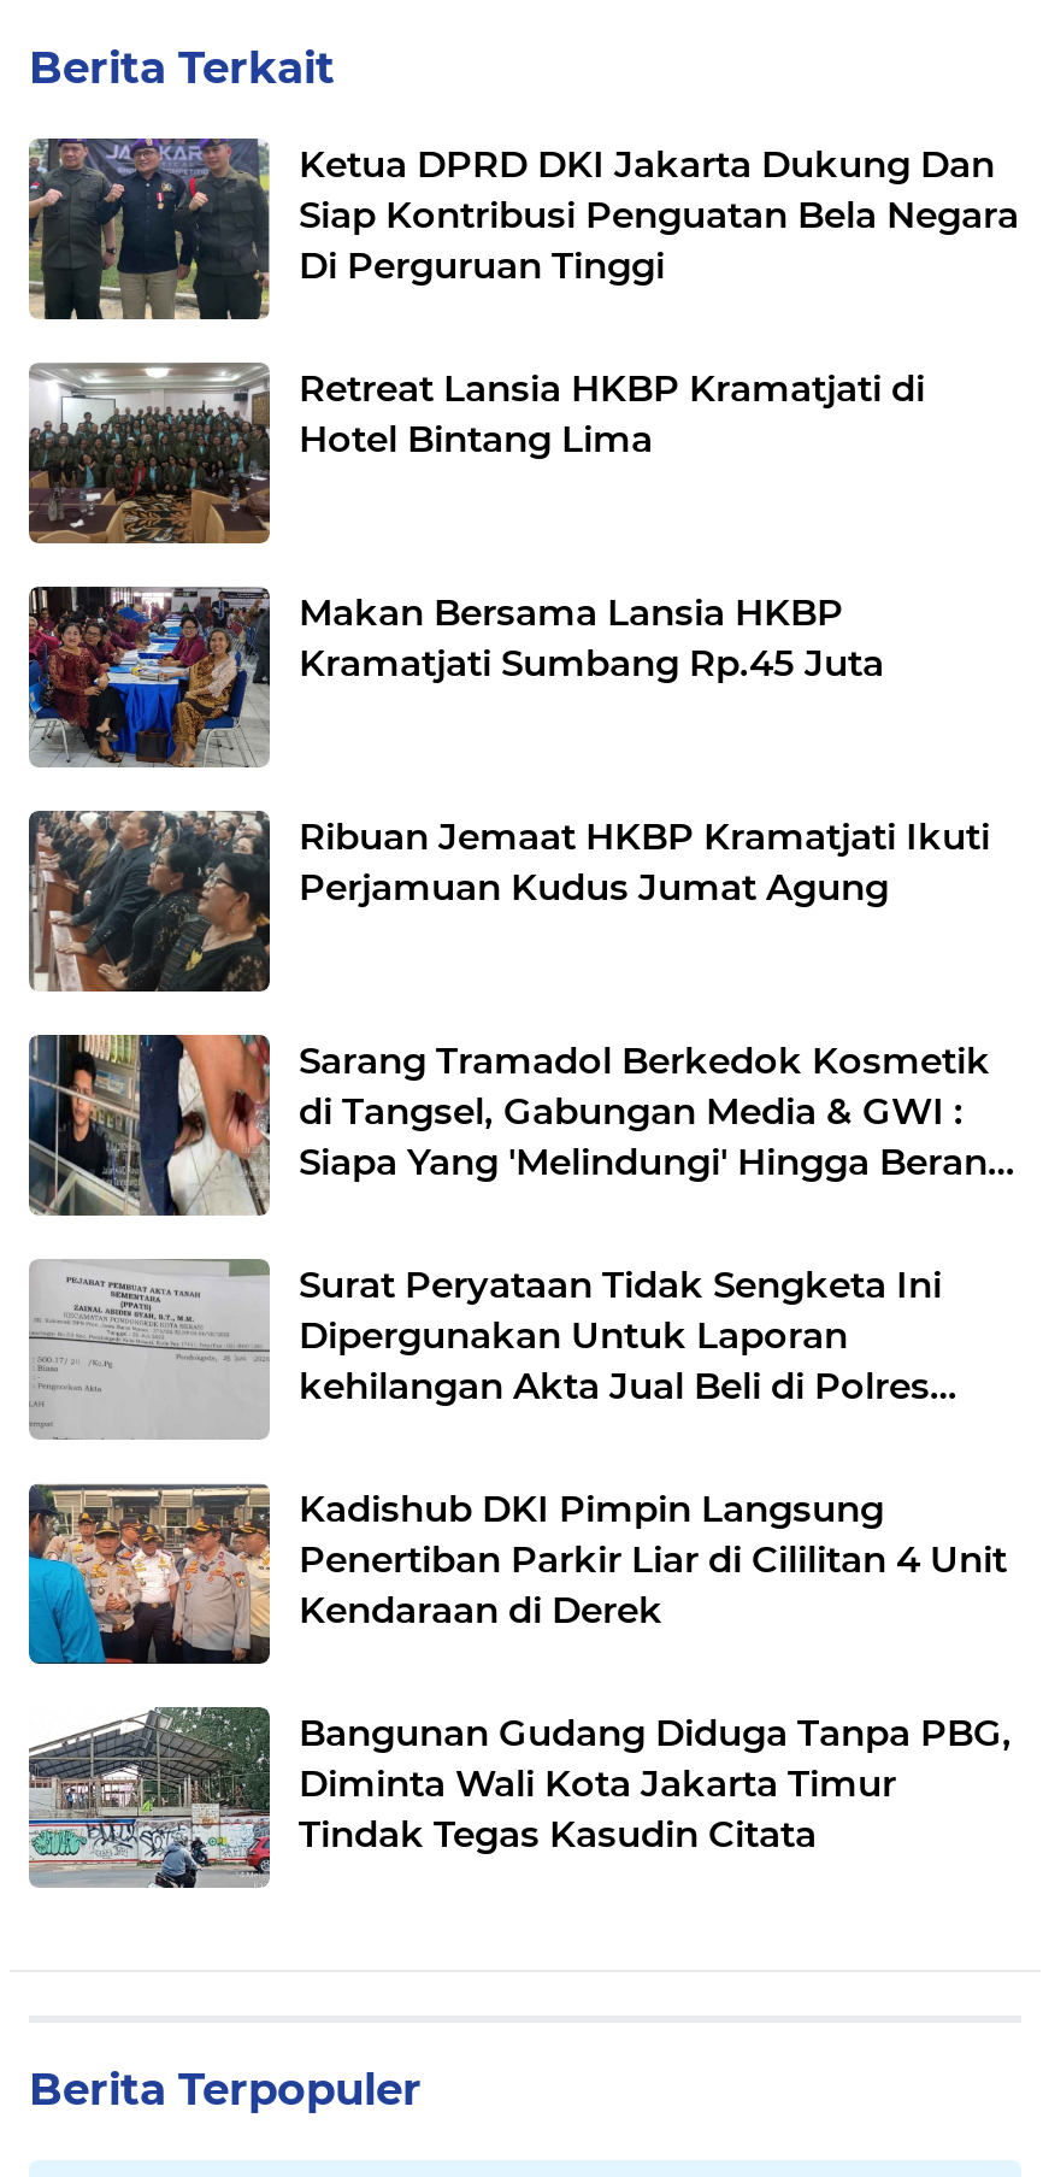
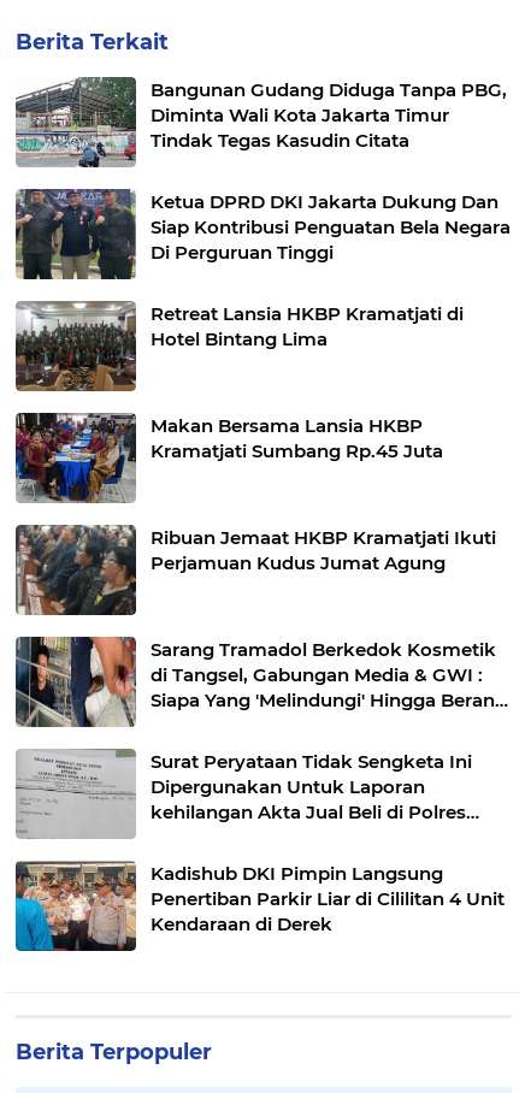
moved [24,134,1019,1632] -> [13,187,511,935]: [image] | Siap Kontribusi Penguatan Bela Negara | Di Perguruan Tinggi | ... | Penertiban Parkir Liar di Cililitan 4 Unit | Kendaraan di Derek
moved [26,1707,1012,1890] -> [16,77,507,169]: [image] | Bangunan Gudang Diduga Tanpa PBG, | Diminta Wali Kota Jakarta Timur | Tindak Tegas Kasudin Citata

